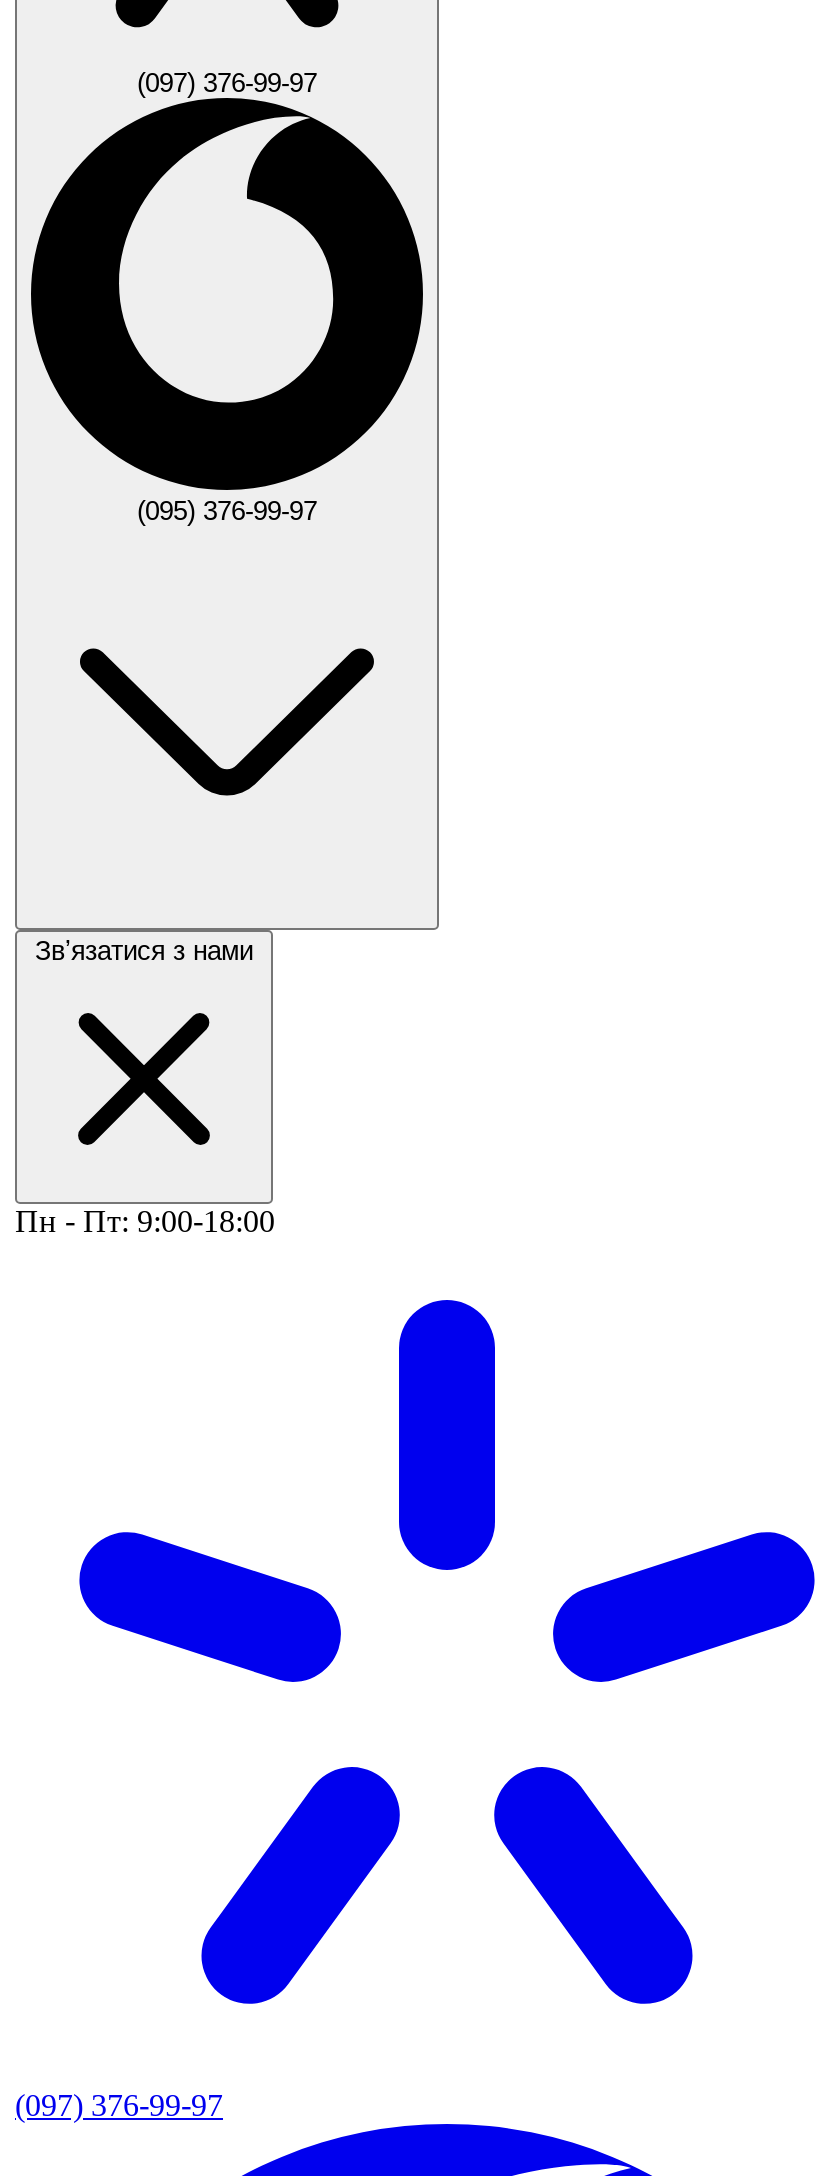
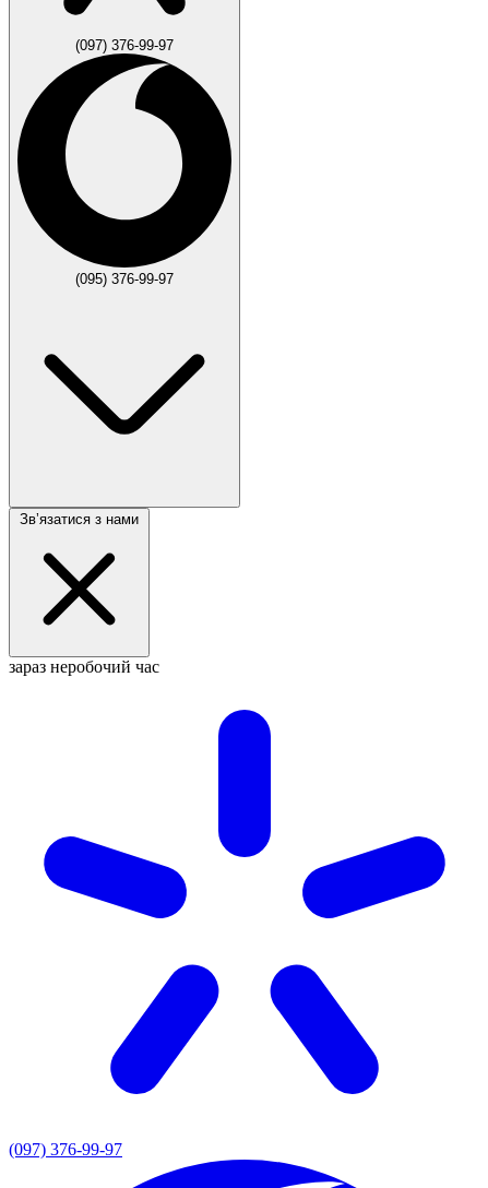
[15,1203,275,1237] Пн - Пт: 9:00-18:00 -> [9,657,159,675] зараз неробочий час

